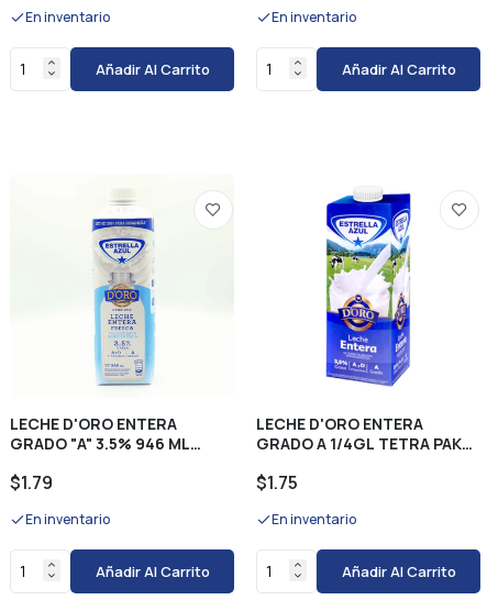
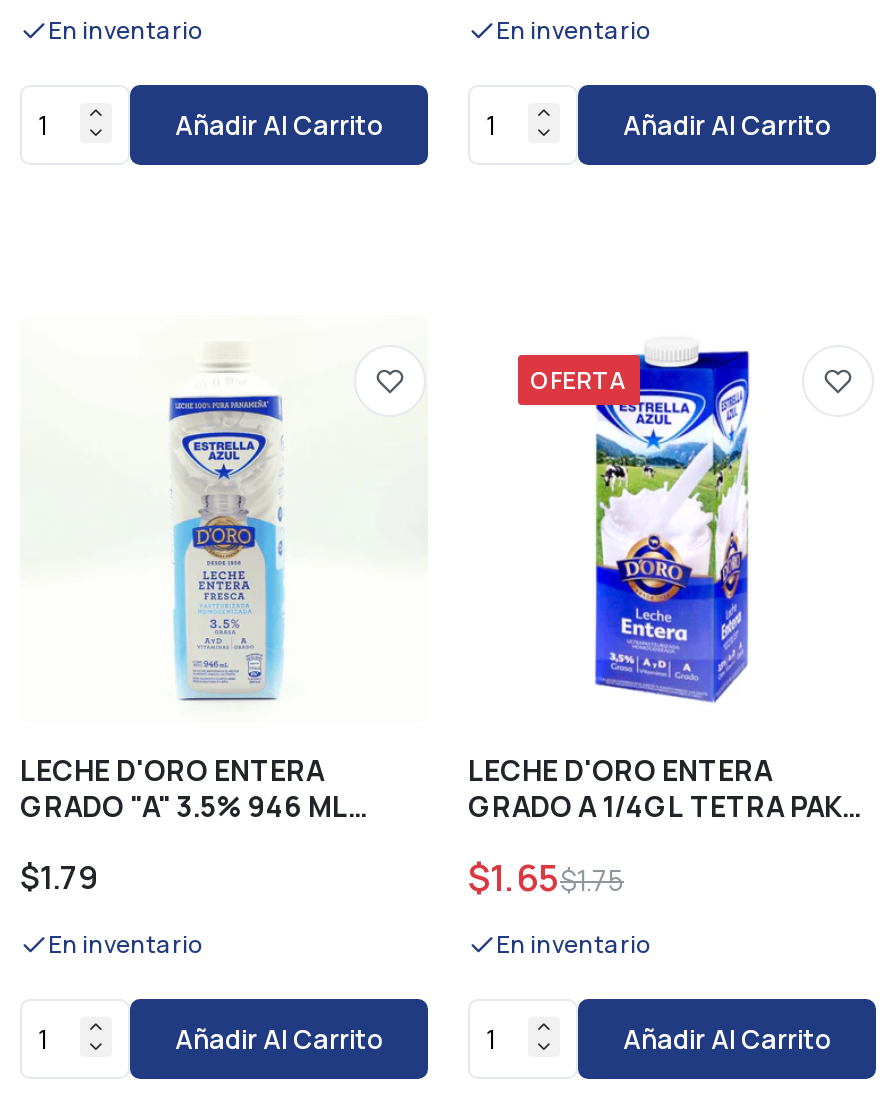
none -> [530,363,628,397] OFERTA
[256,470,298,495] $1.75 -> [468,853,624,901] $1.65$1.75

